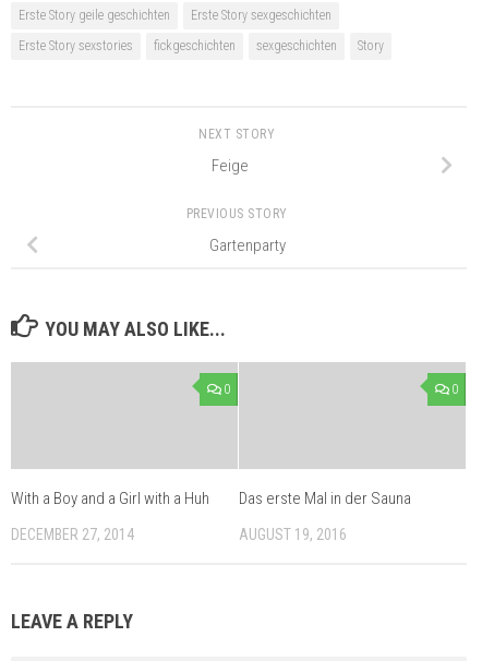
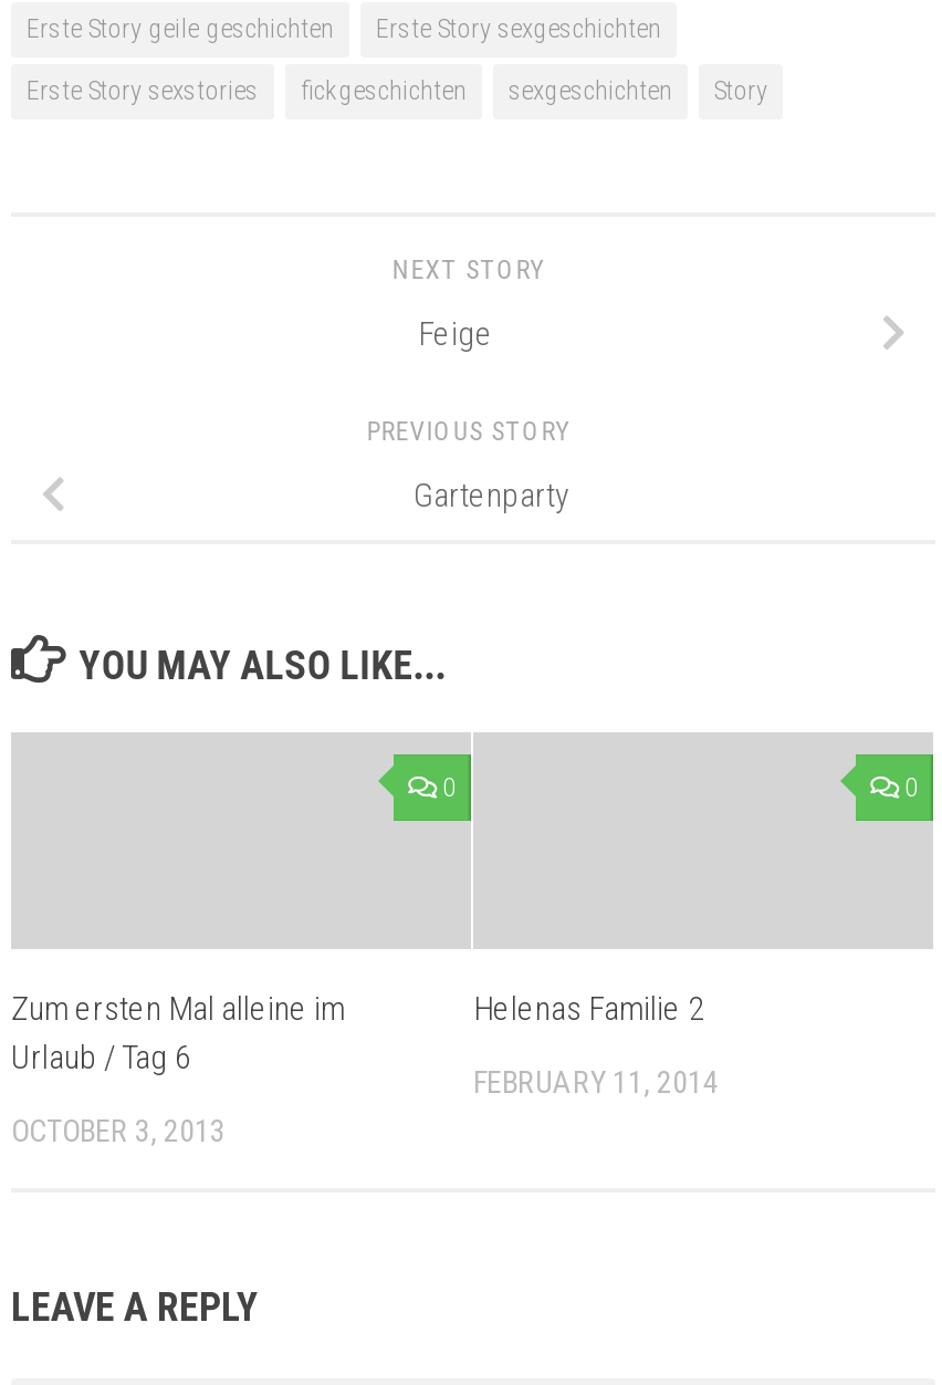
[11,489,209,508] With a Boy and a Girl with a Huh -> [11,989,345,1077] Zum ersten Mal alleine im | Urlaub / Tag 6
[239,489,411,508] Das erste Mal in der Sauna -> [473,989,703,1029] Helenas Familie 2
[11,526,134,543] DECEMBER 27, 2014 -> [11,1113,226,1148] OCTOBER 3, 2013
[239,526,347,543] AUGUST 19, 2016 -> [473,1064,719,1099] FEBRUARY 11, 2014

